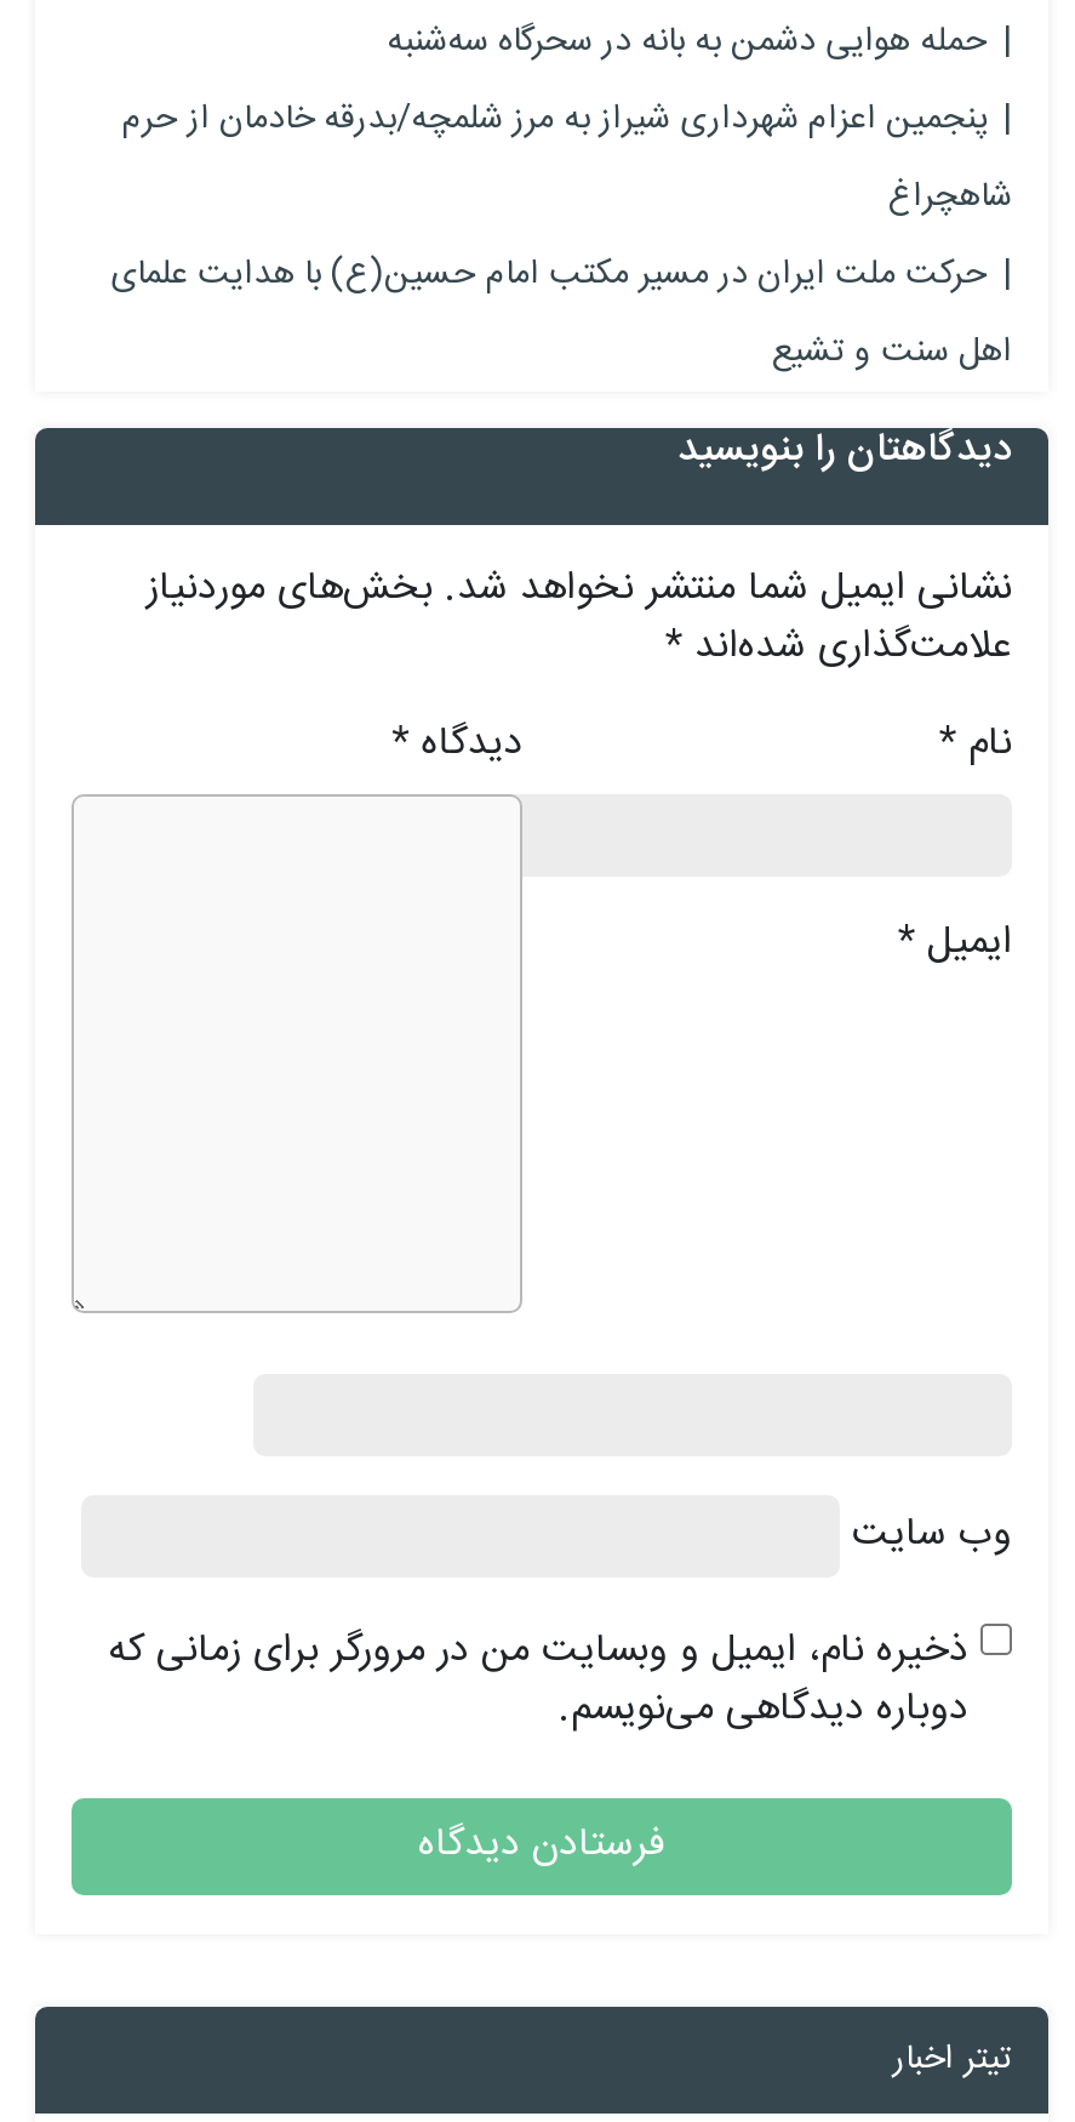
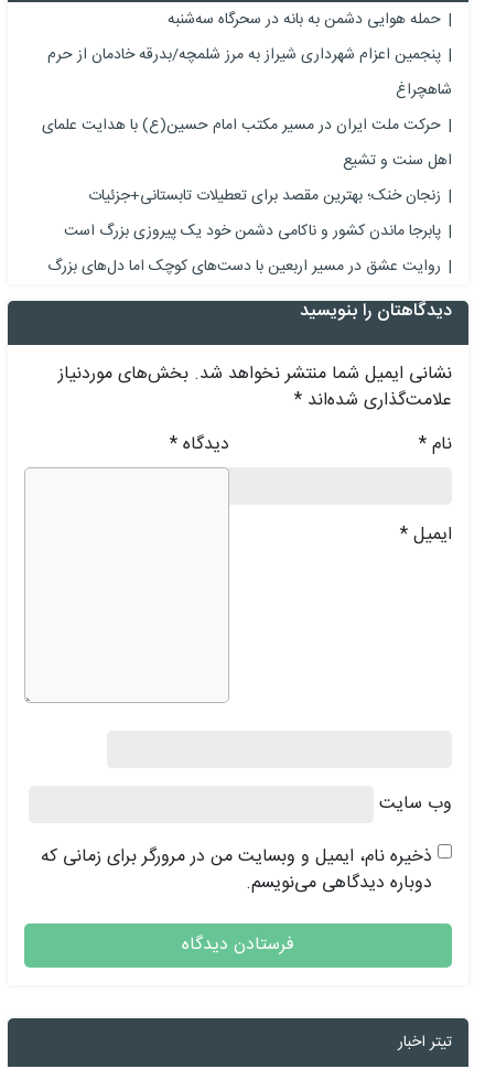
none -> [47,183,441,280] زنجان خنک؛ بهترین مقصد برای تعطیلات تابستانی+جزئیات | پابرجا ماندن کشور و ناکامی دشمن خود یک پیروزی بزرگ است | روایت عشق در مسیر اربعین با دست‌های کوچک اما دل‌های بزرگ

